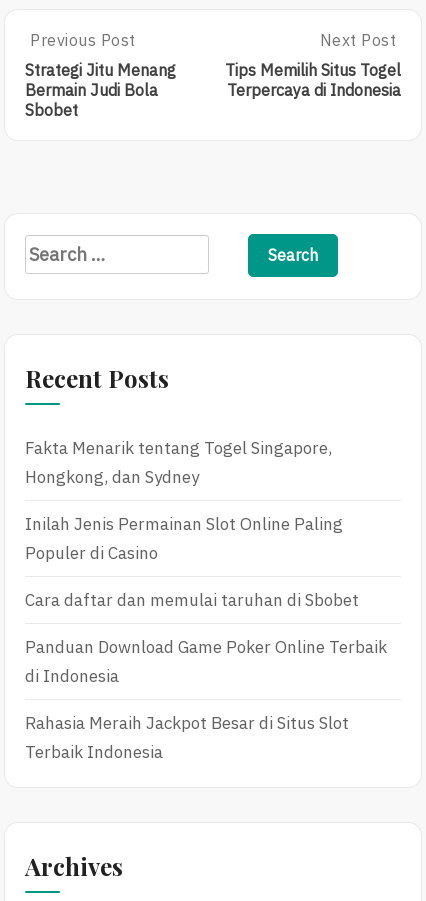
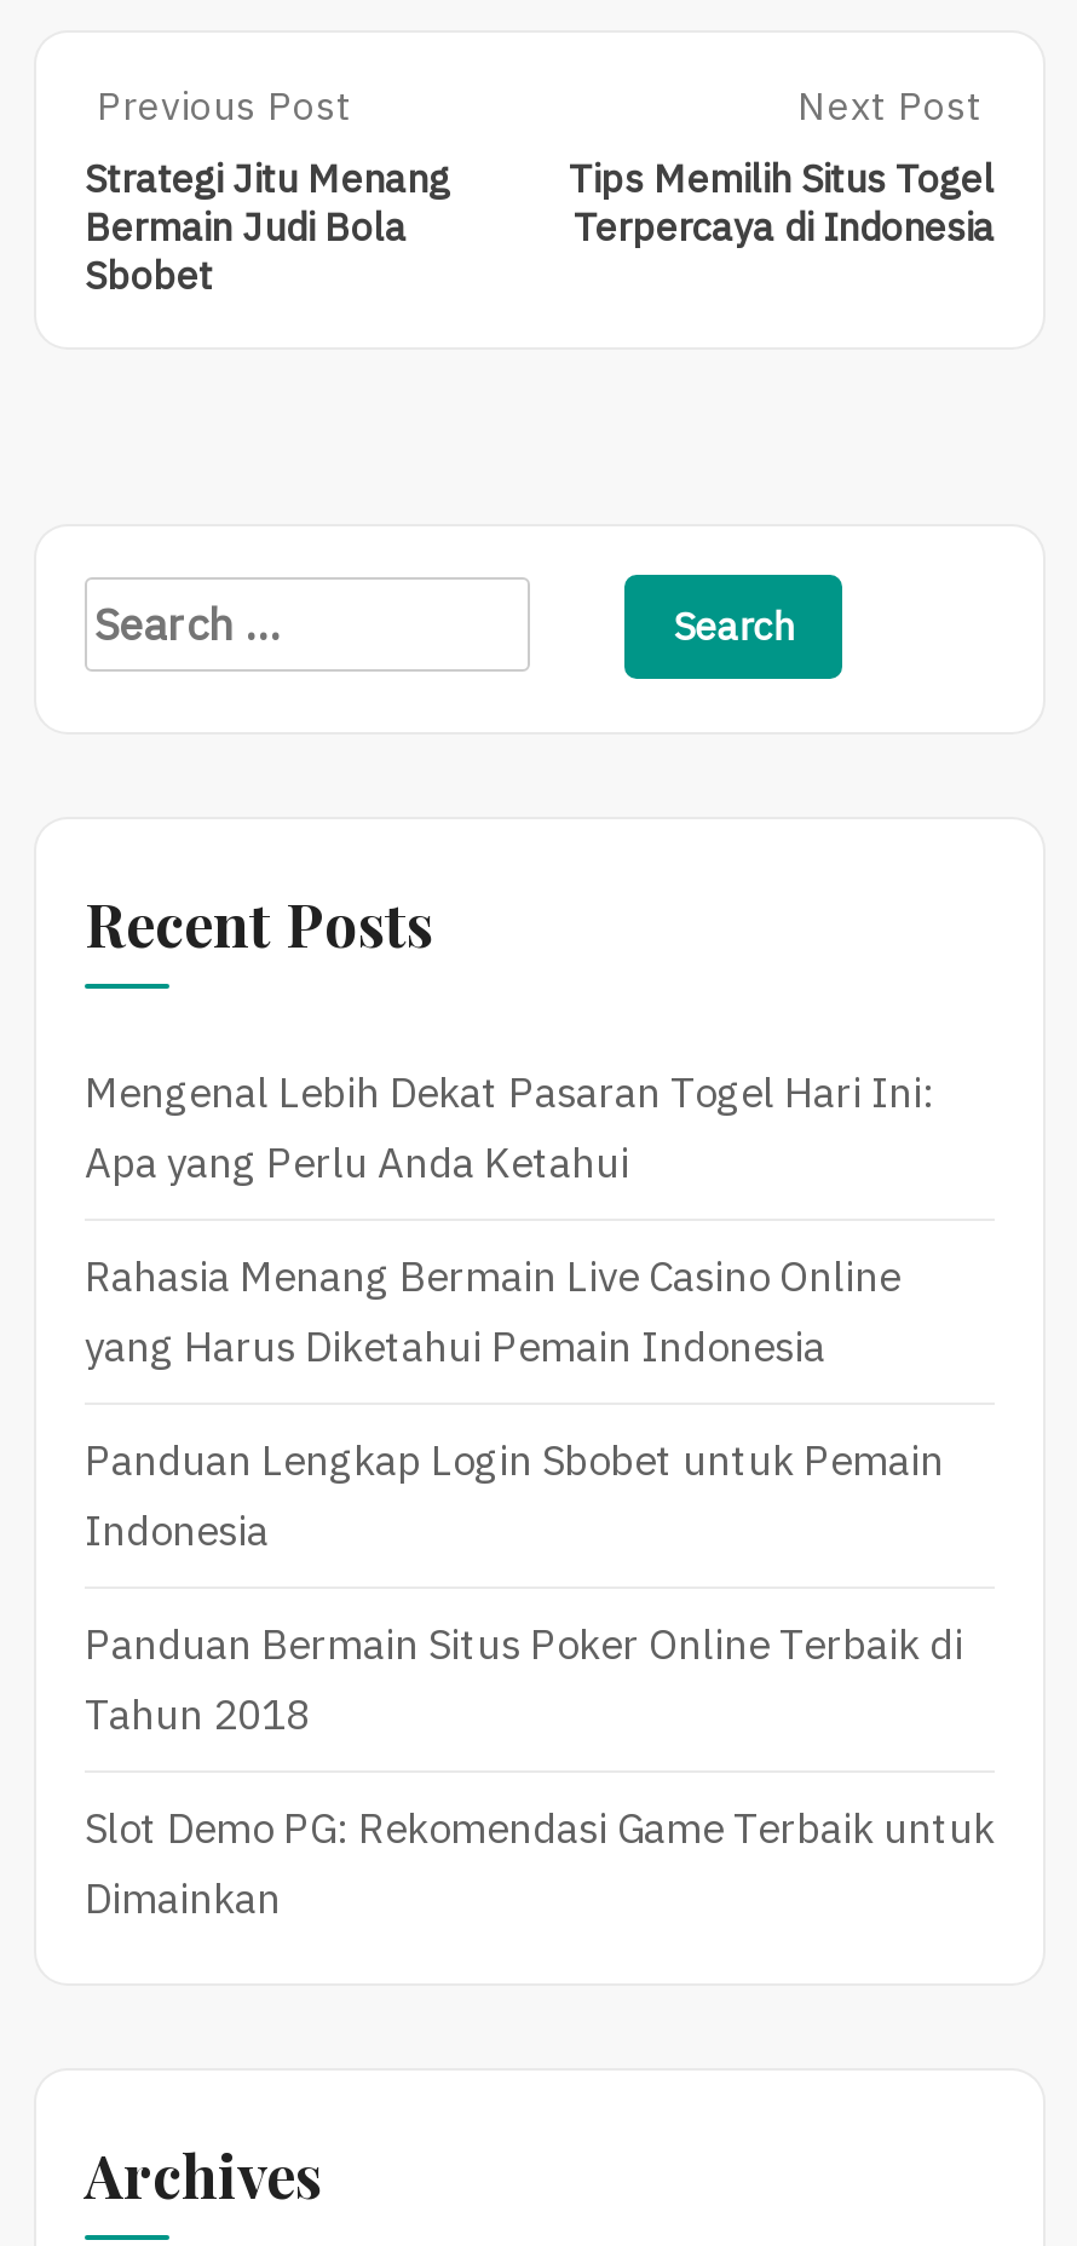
[25,437,332,488] Fakta Menarik tentang Togel Singapore, | Hongkong, dan Sydney -> [85,1066,934,1189] Mengenal Lebih Dekat Pasaran Togel Hari Ini: | Apa yang Perlu Anda Ketahui
[25,513,343,564] Inilah Jenis Permainan Slot Online Paling | Populer di Casino -> [85,1250,900,1373] Rahasia Menang Bermain Live Casino Online | yang Harus Diketahui Pemain Indonesia
[25,589,359,611] Cara daftar dan memulai taruhan di Sbobet -> [85,1434,944,1557] Panduan Lengkap Login Sbobet untuk Pemain | Indonesia
[25,636,387,687] Panduan Download Game Poker Online Terbaik | di Indonesia -> [85,1617,963,1741] Panduan Bermain Situs Poker Online Terbaik di | Tahun 2018
[25,712,349,763] Rahasia Meraih Jackpot Besar di Situs Slot | Terbaik Indonesia -> [85,1801,995,1925] Slot Demo PG: Rekomendasi Game Terbaik untuk | Dimainkan

